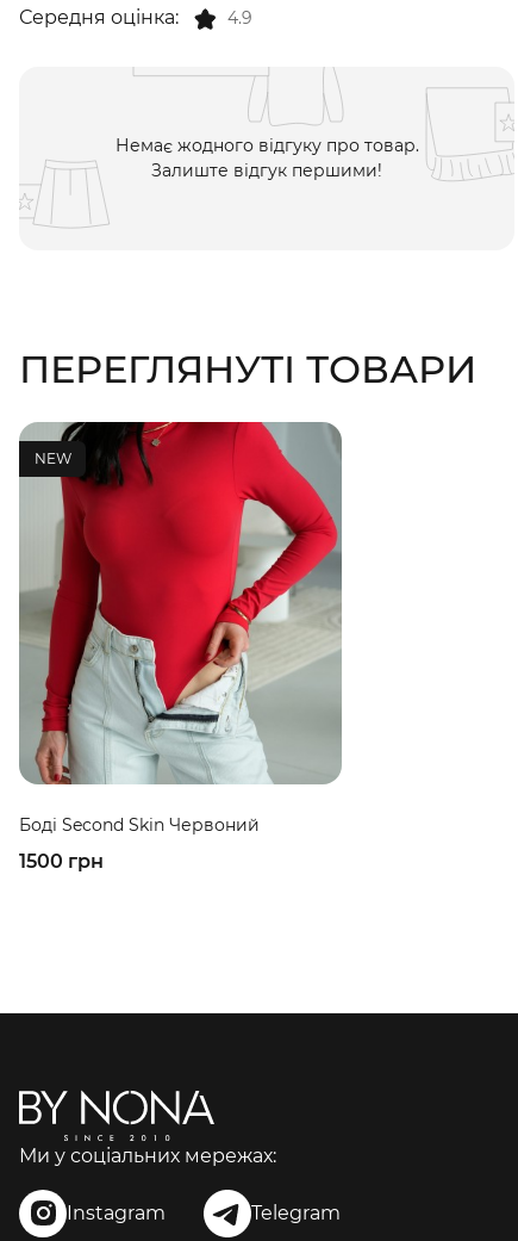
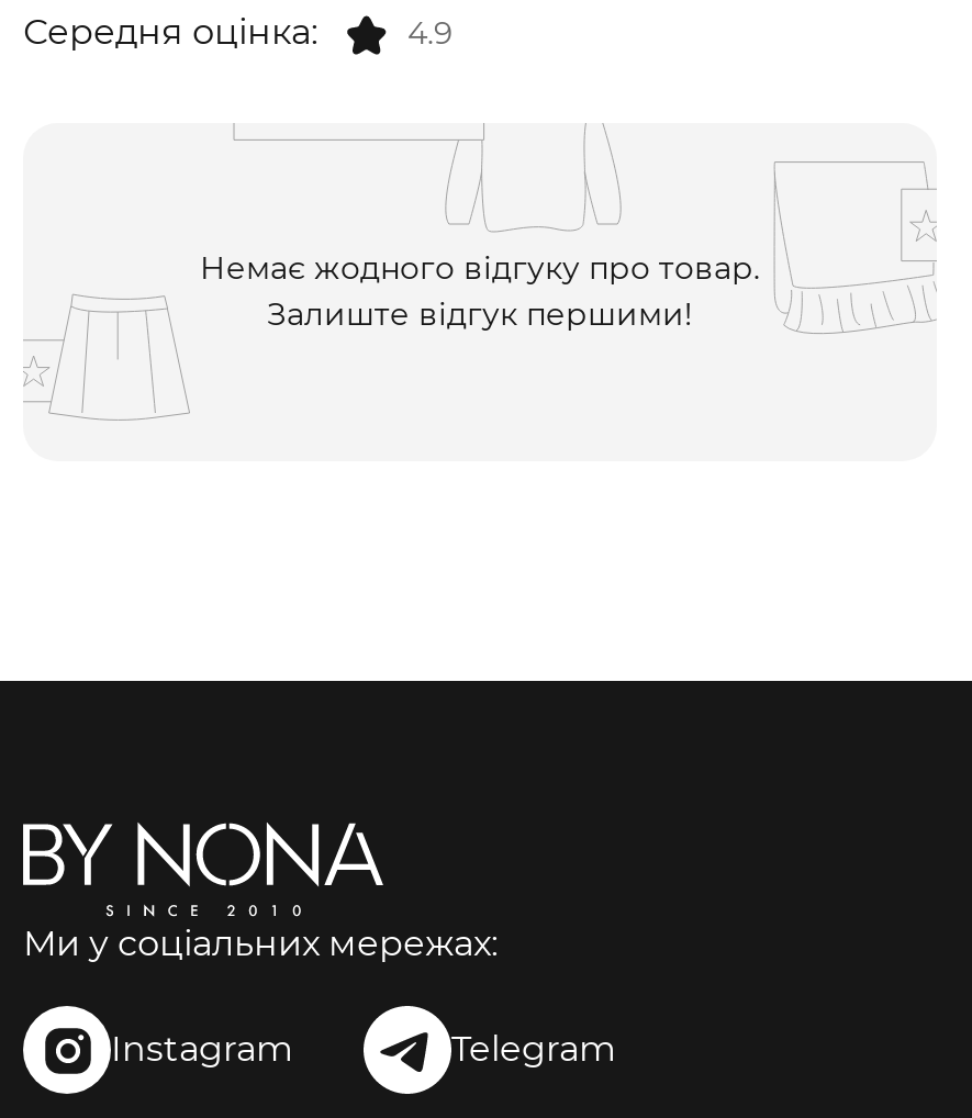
[18,345,476,786] [image] | ПЕРЕГЛЯНУТІ ТОВАРИ | NEW -> none
[19,814,260,872] Боді Second Skin Червоний | 1500 грн -> none

